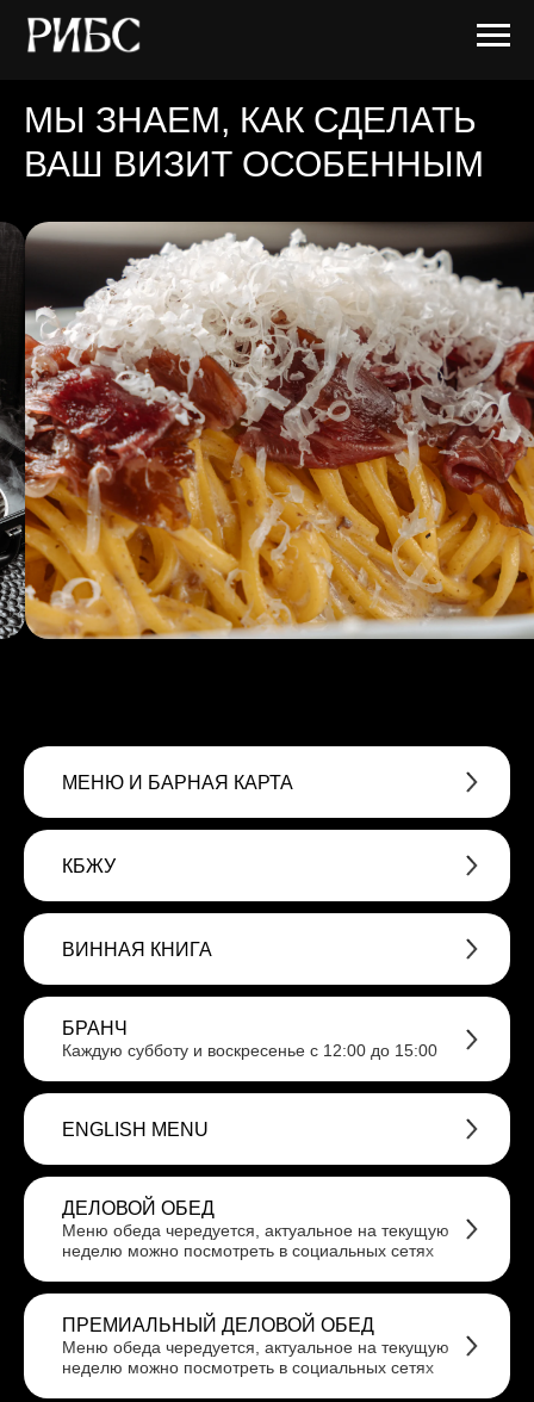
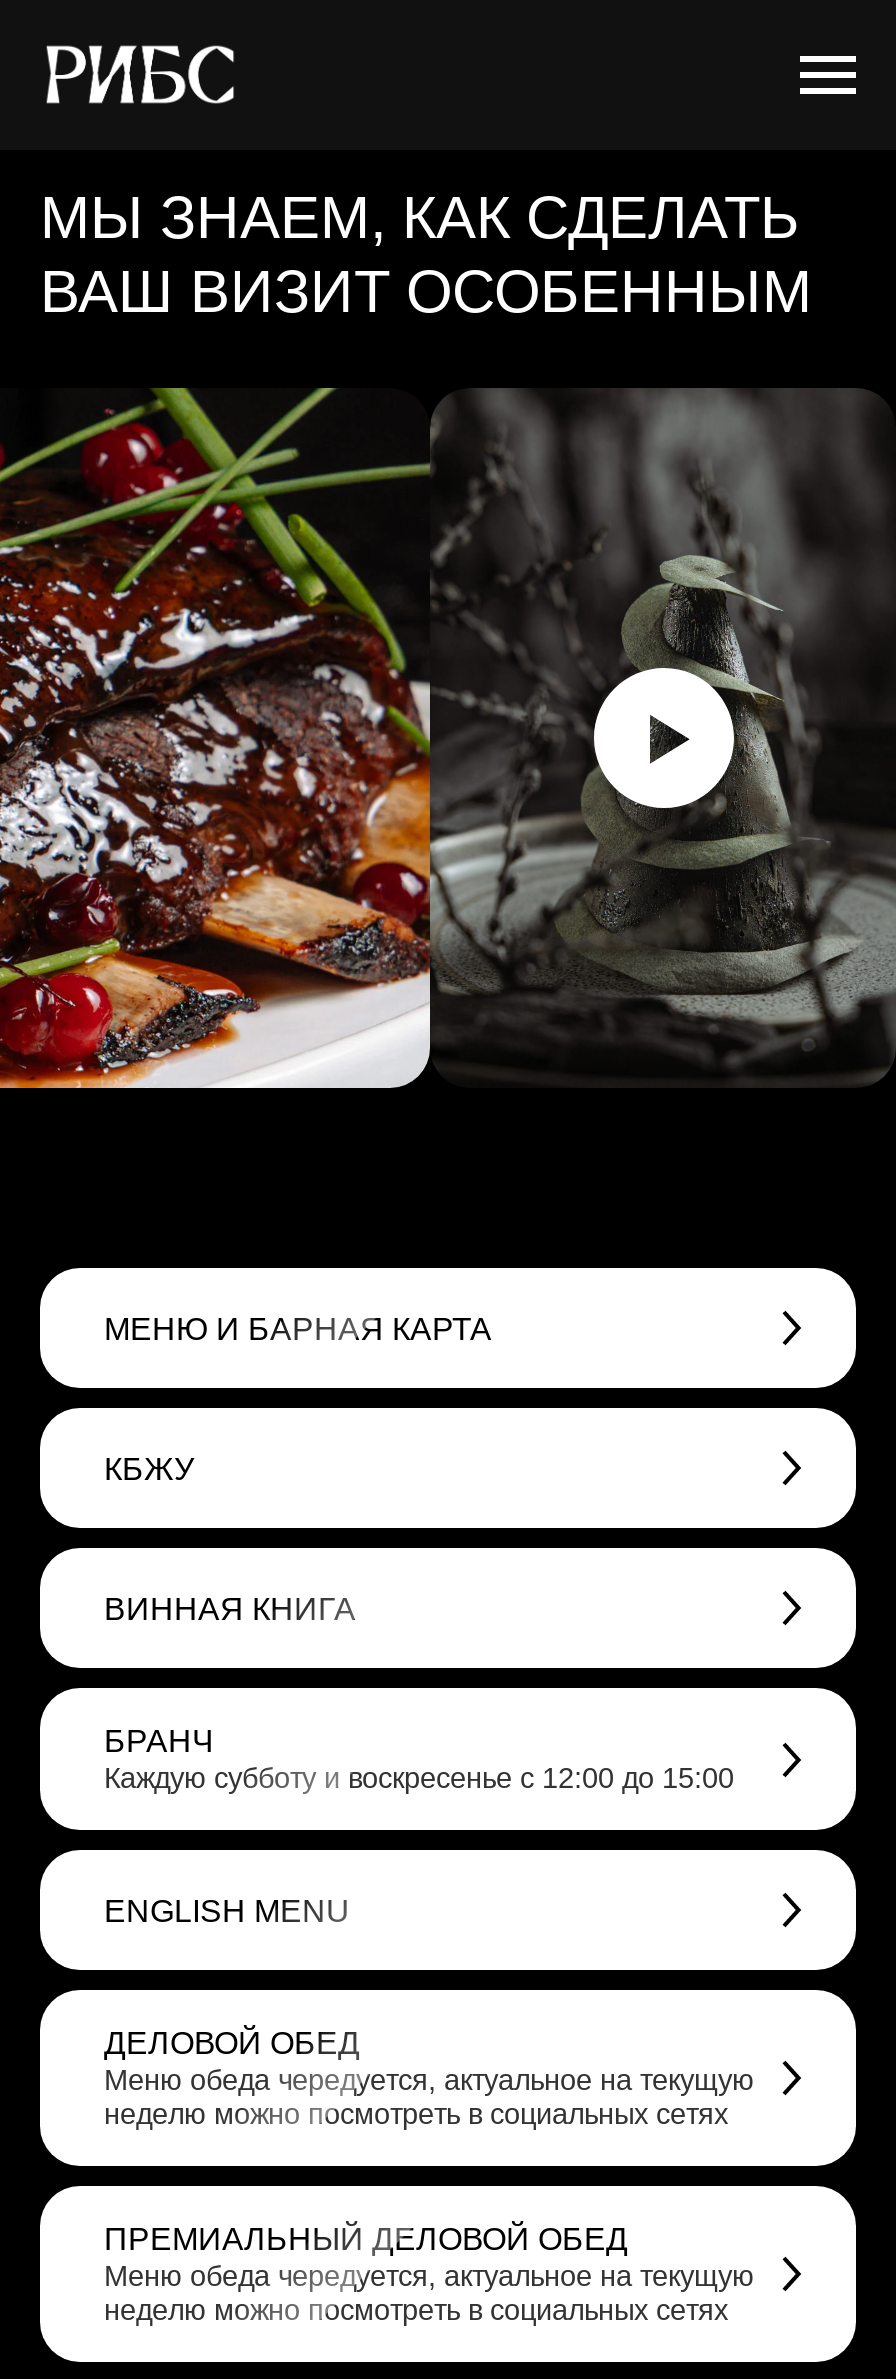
[4,221,530,640] [image] -> [6,386,890,1090] [image]

